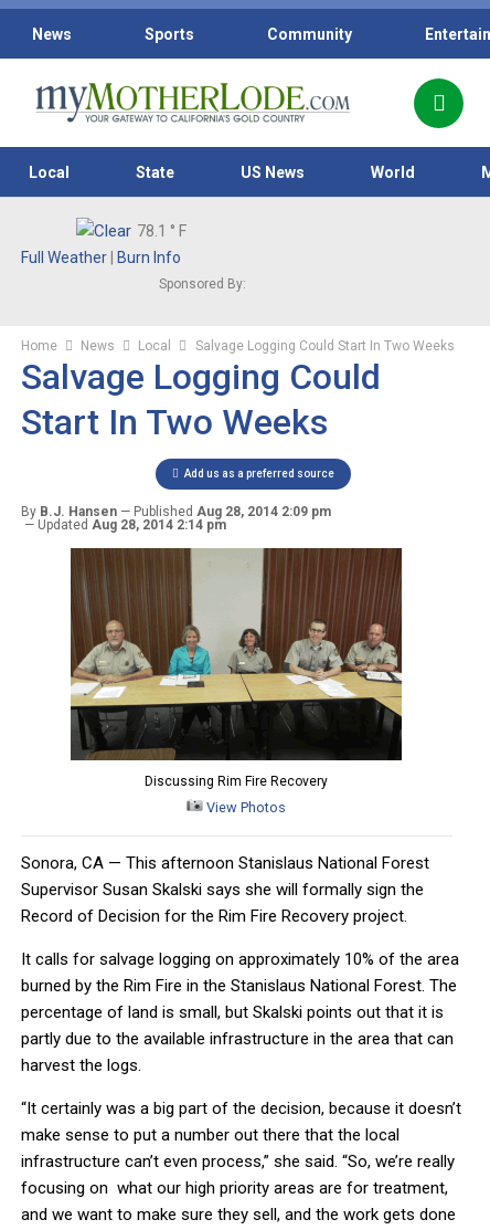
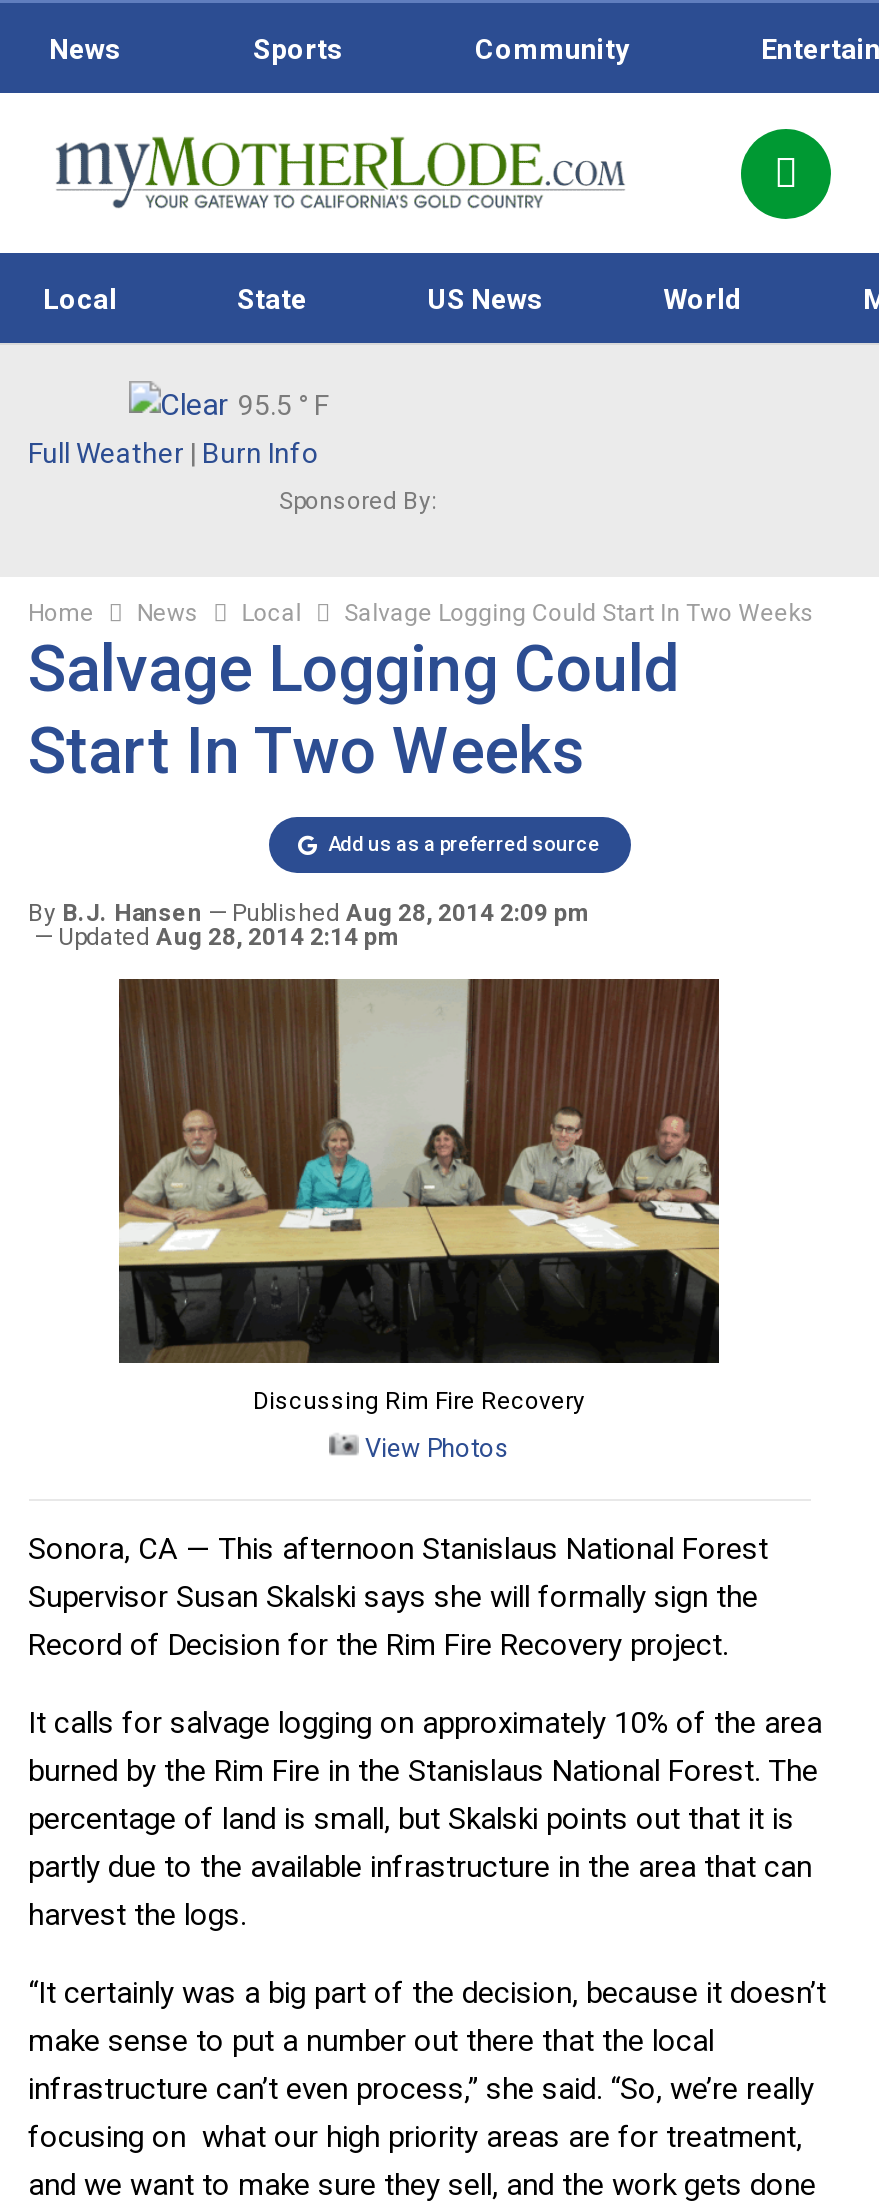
[136,222,186,240] 78.1 ° F -> [238,389,328,421] 95.5 ° F

